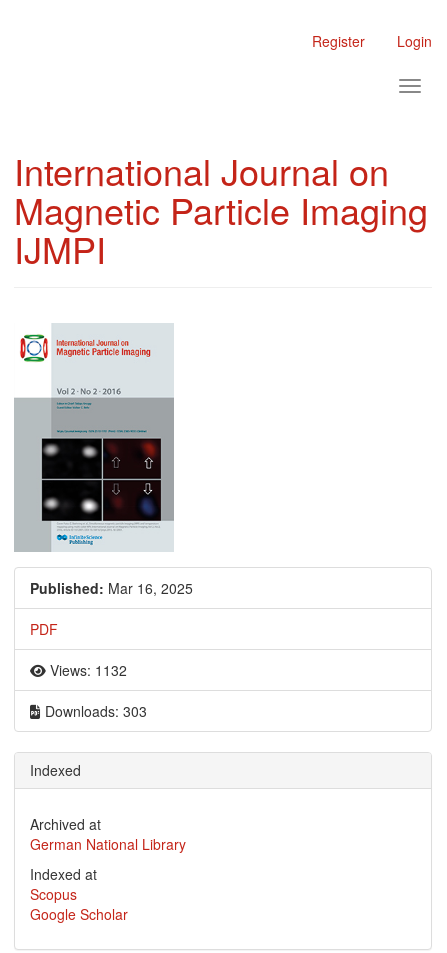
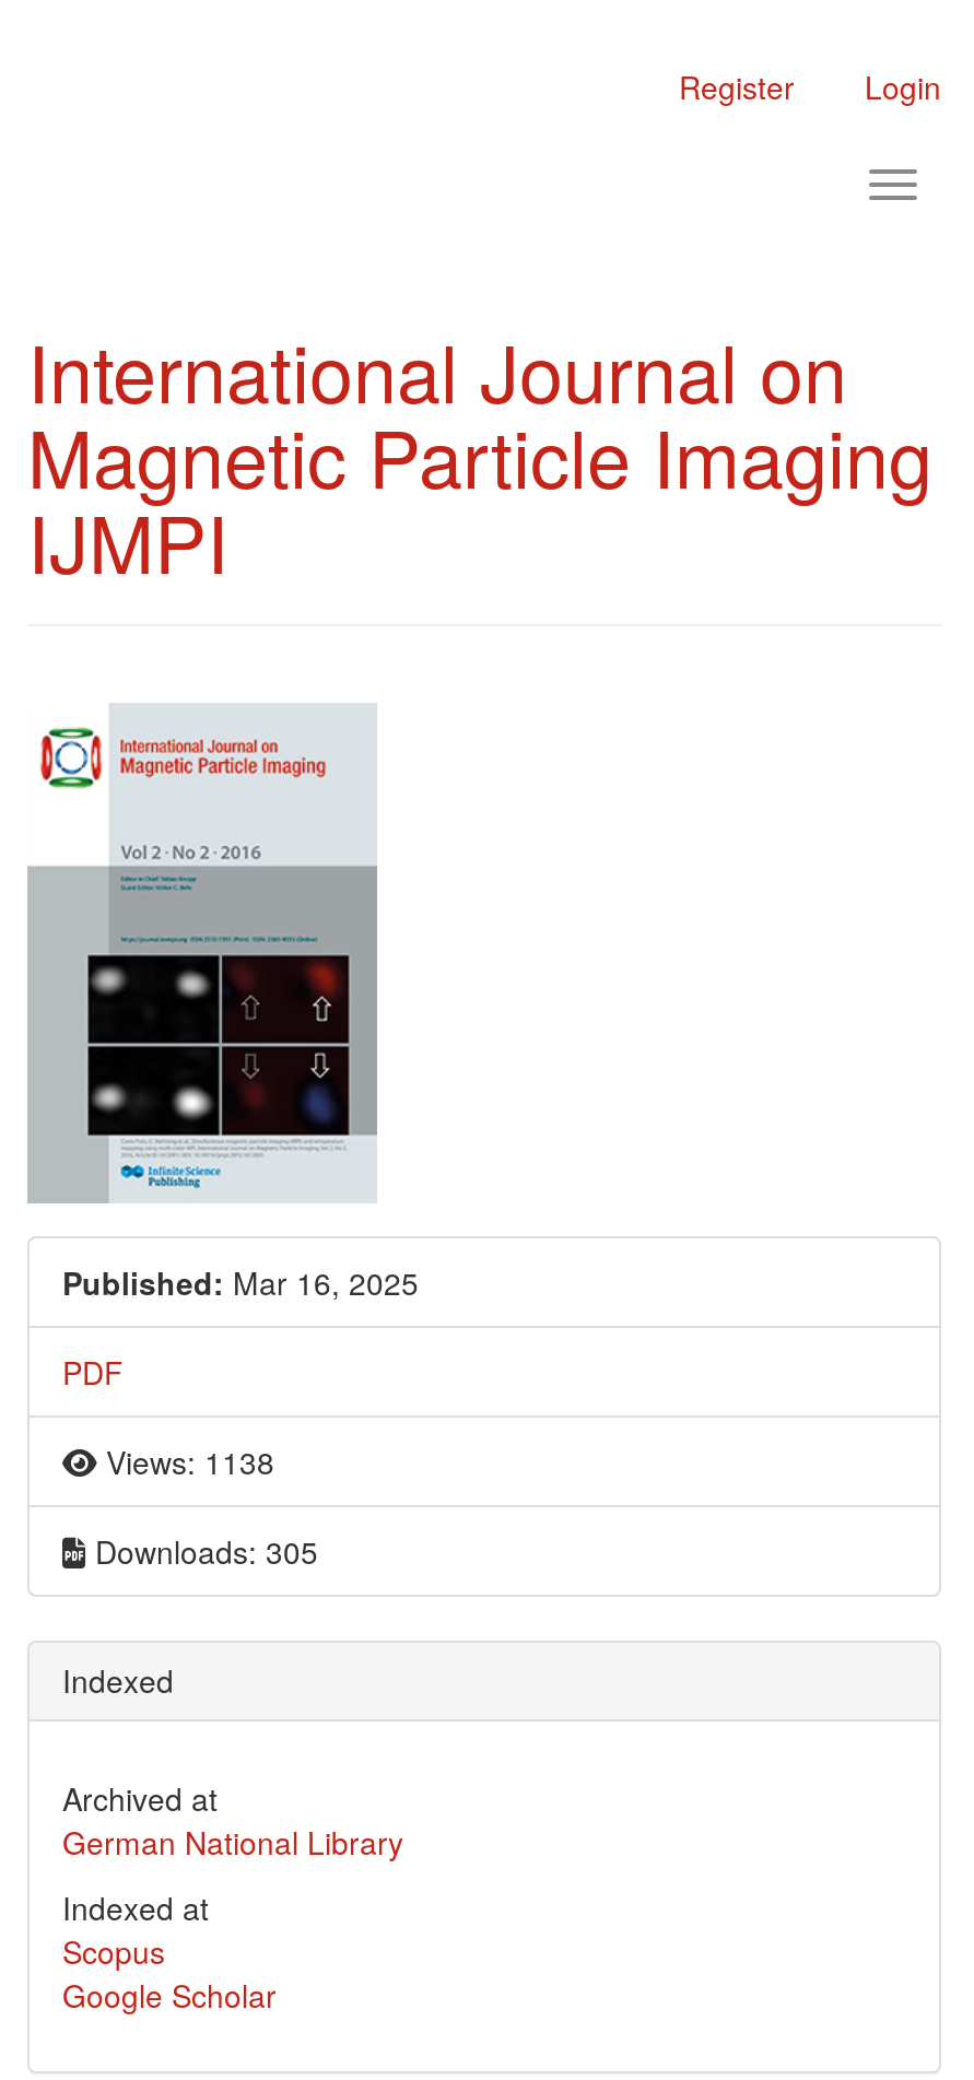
[46,660,127,680] Views: 1132 -> [97,1439,274,1483] Views: 1138
[41,701,147,721] Downloads: 303 -> [86,1528,318,1572] Downloads: 305

